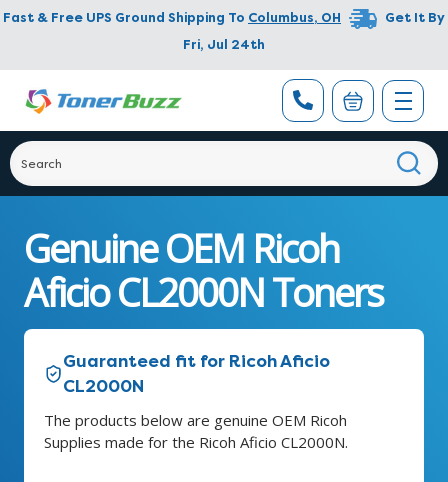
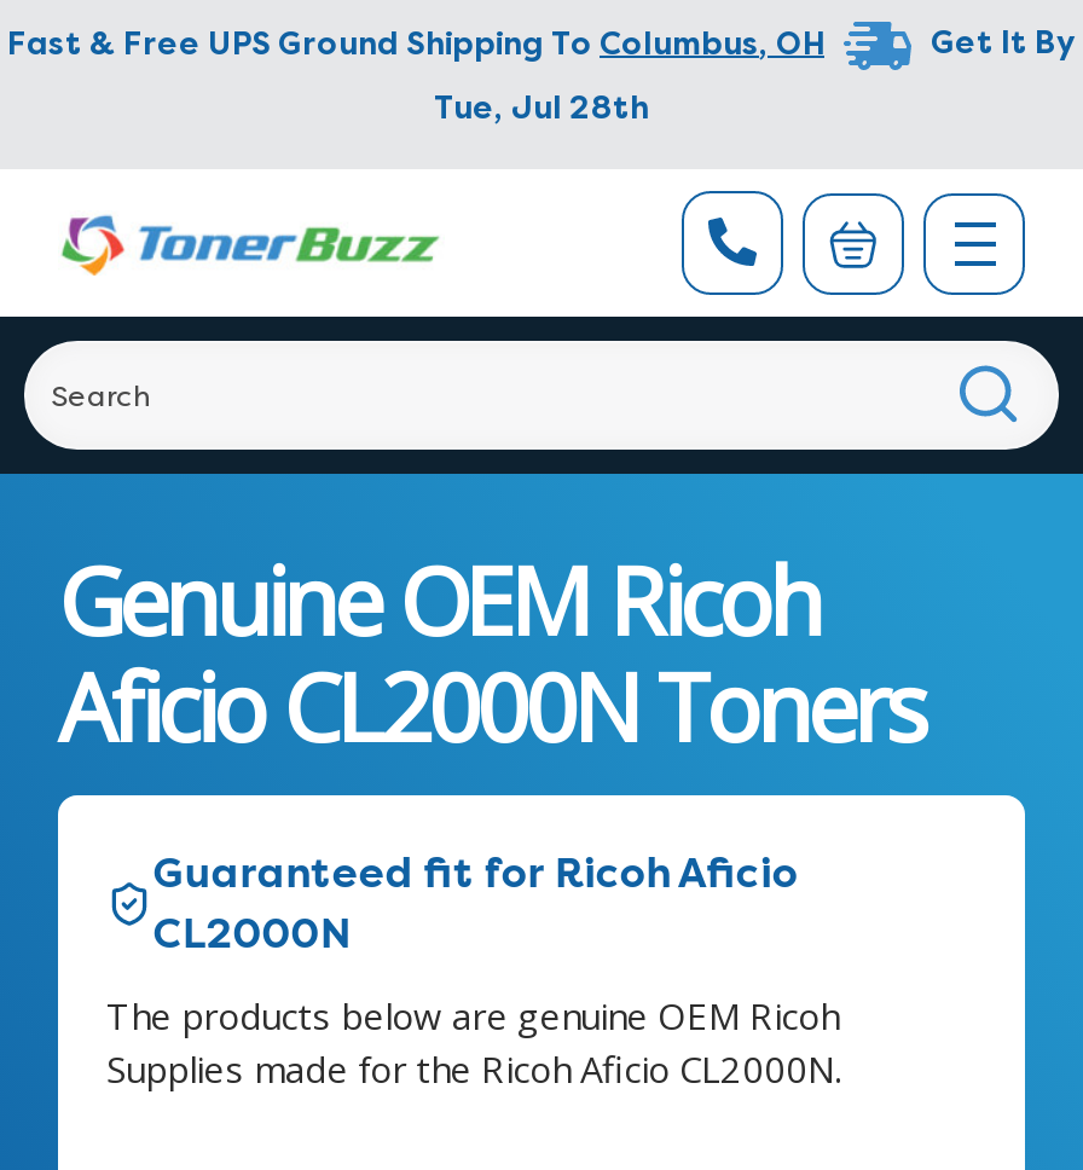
[183,36,265,53] Fri, Jul 24th -> [434,87,649,128] Tue, Jul 28th

